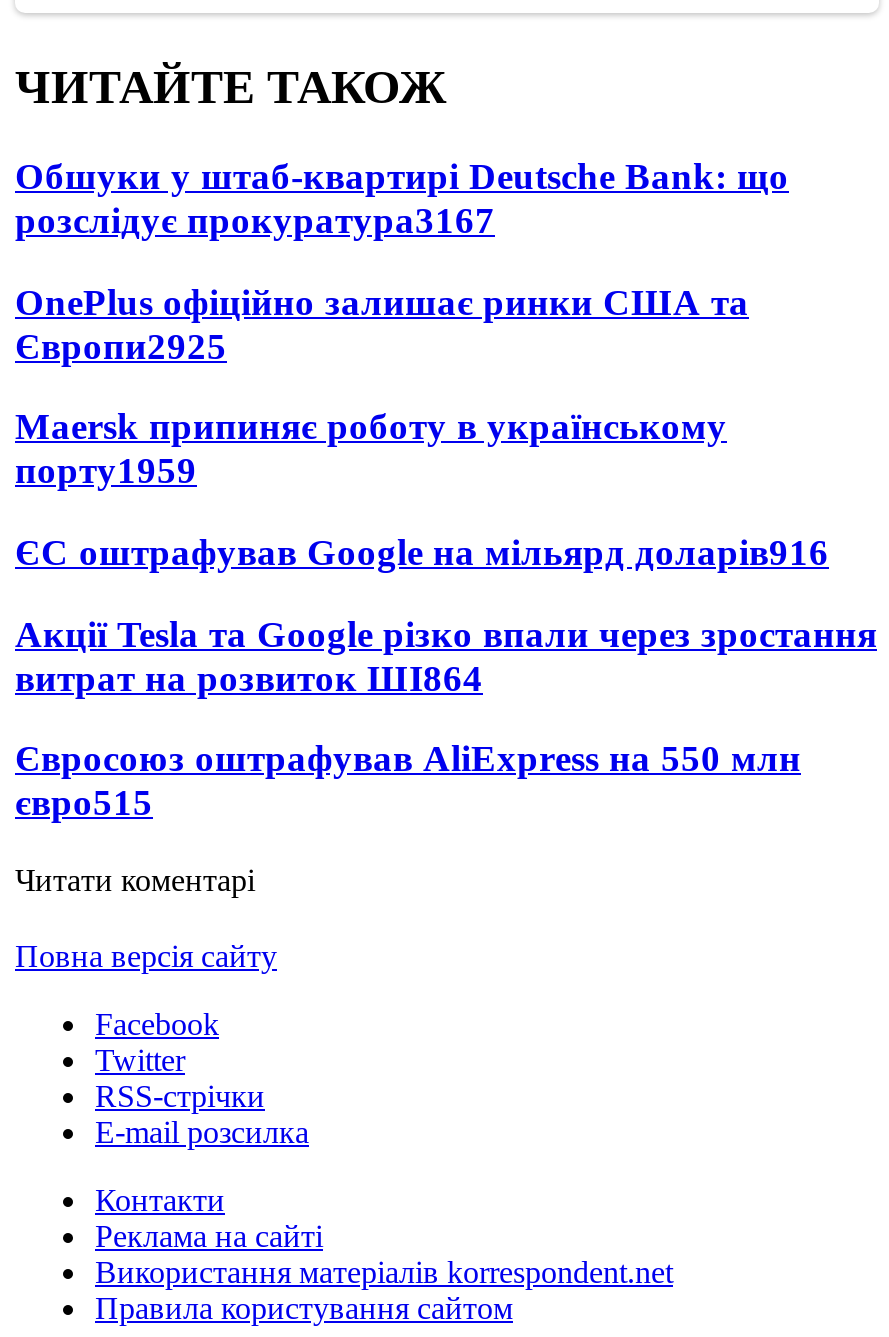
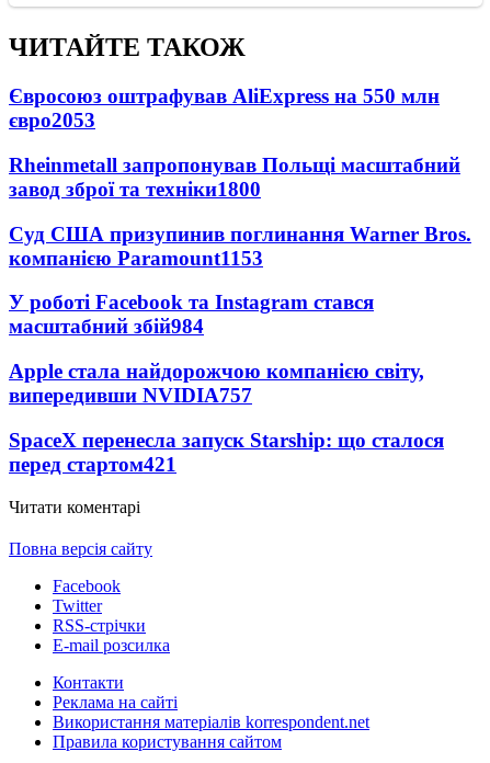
[15,154,877,698] Обшуки у штаб-квартирі Deutsche Bank: що | розслідує прокуратура3167 | OnePlus офіційно залишає ринки США та | Європи2925 | Maersk припиняє роботу в українському | порту1959 | ЄС оштрафував Google на мільярд доларів916 | Акції Tesla та Google різко впали через зростання | витрат на розвиток ШІ864 -> none
moved [15,738,801,780] -> [9,85,440,108]: Євросоюз оштрафував AliExpress на 550 млн
[15,782,153,824] євро515 -> [9,109,471,476] євро2053 | Rheinmetall запропонував Польщі масштабний | завод зброї та техніки1800 | Суд США призупинив поглинання Warner Bros. | компанією Paramount1153 | У роботі Facebook та Instagram стався | масштабний збій984 | Apple стала найдорожчою компанією світу, | випередивши NVIDIA757 | SpaceX перенесла запуск Starship: що сталося | перед стартом421

